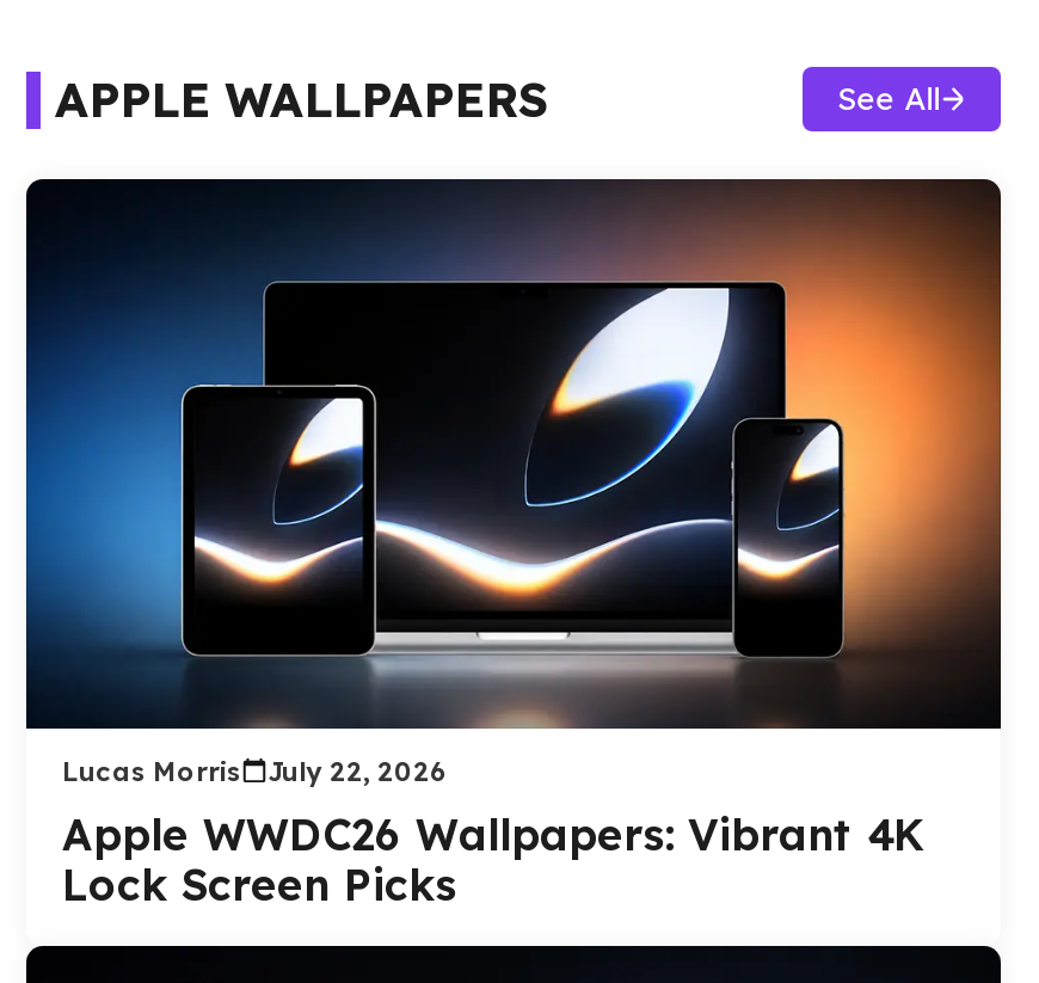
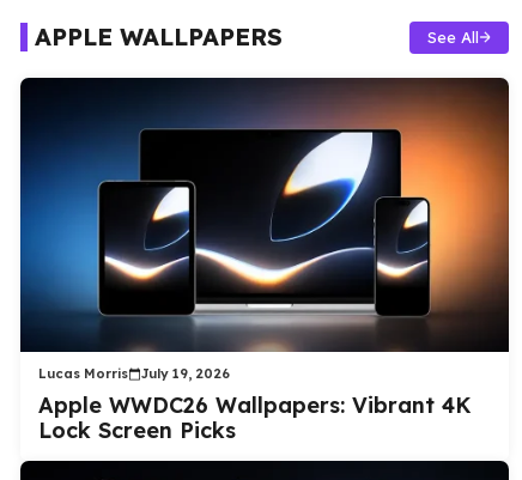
[62,754,447,787] Lucas Morris July 22, 2026 -> [38,365,230,382] Lucas Morris July 19, 2026

